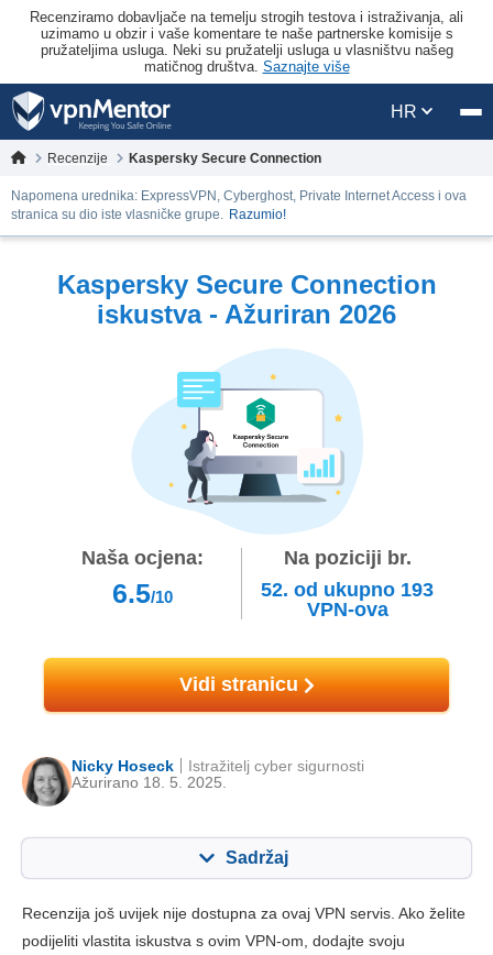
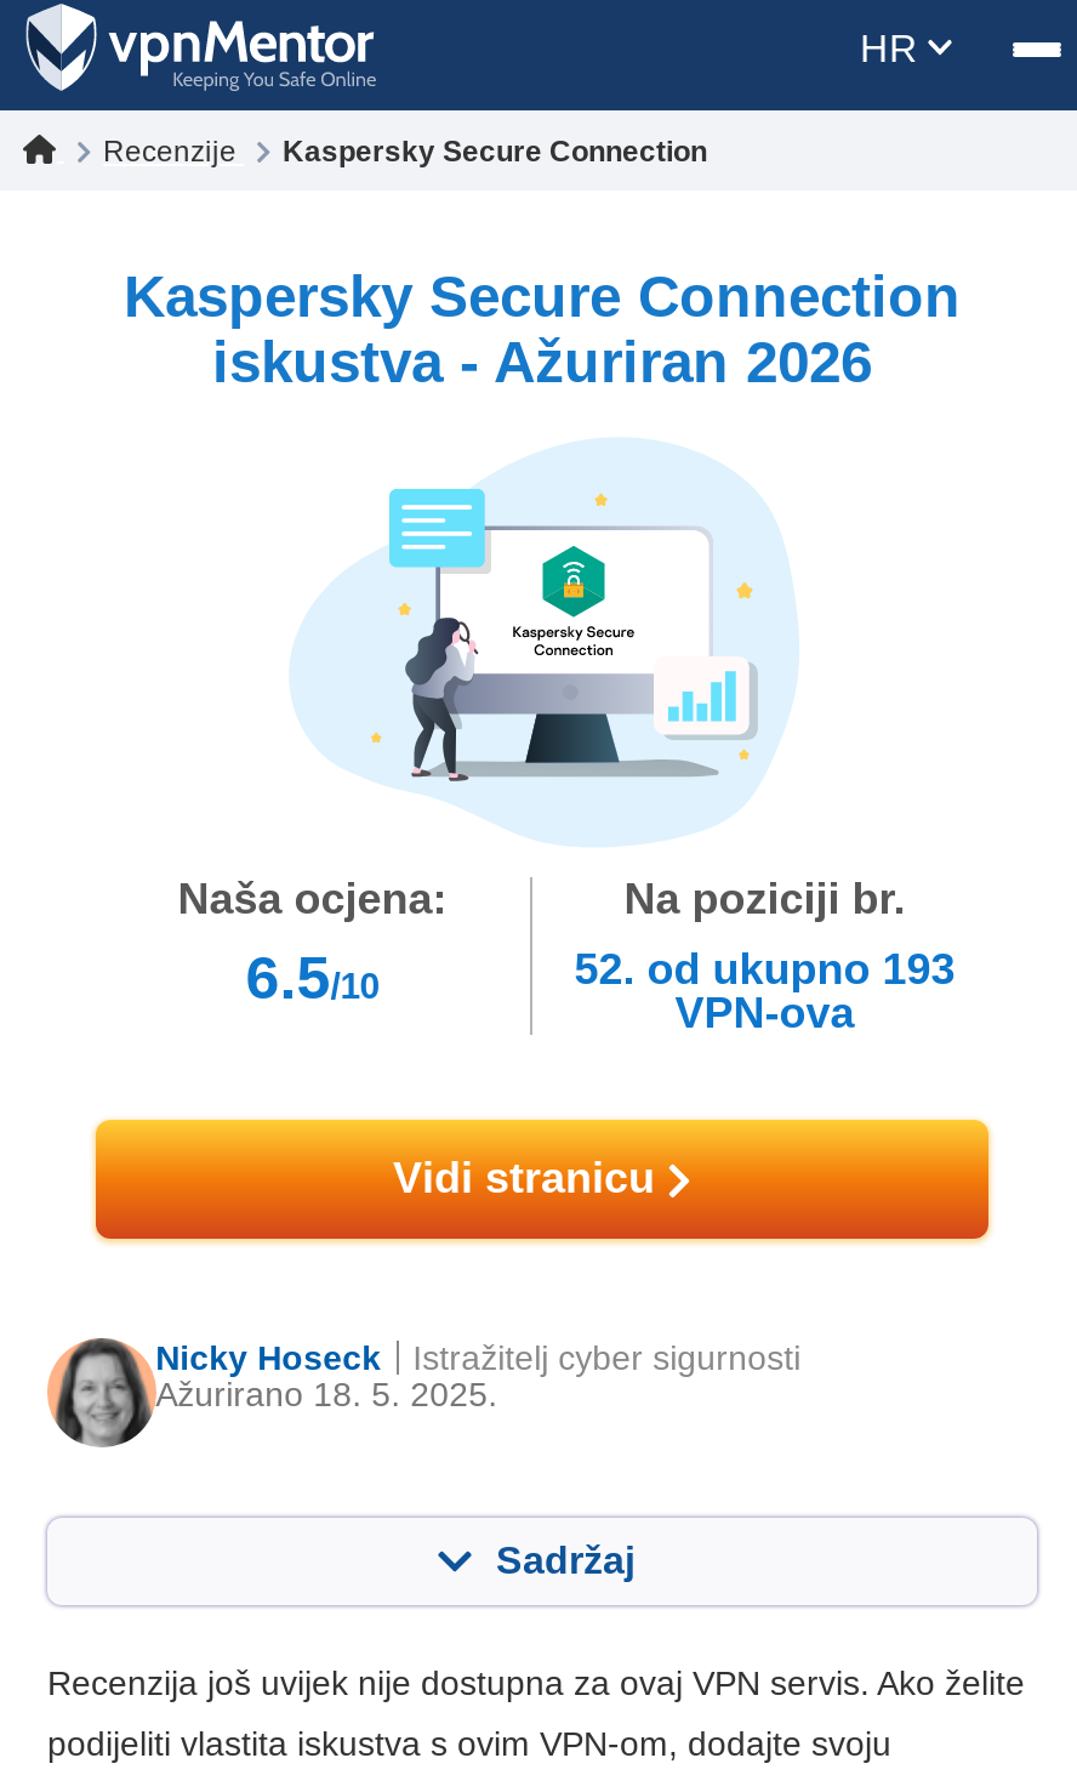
[30,9,463,75] Recenziramo dobavljače na temelju strogih testova i istraživanja, ali | uzimamo u obzir i vaše komentare te naše partnerske komisije s | pružateljima usluga. Neki su pružatelji usluga u vlasništvu našeg | matičnog društva. Saznajte više -> none
[11,188,467,222] Napomena urednika: ExpressVPN, Cyberghost, Private Internet Access i ova | stranica su dio iste vlasničke grupe. Razumio! -> none

